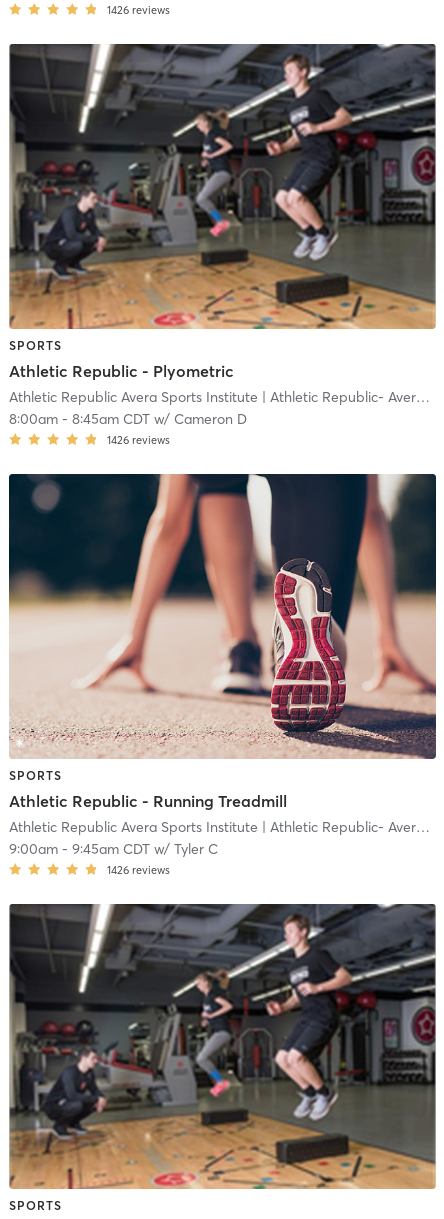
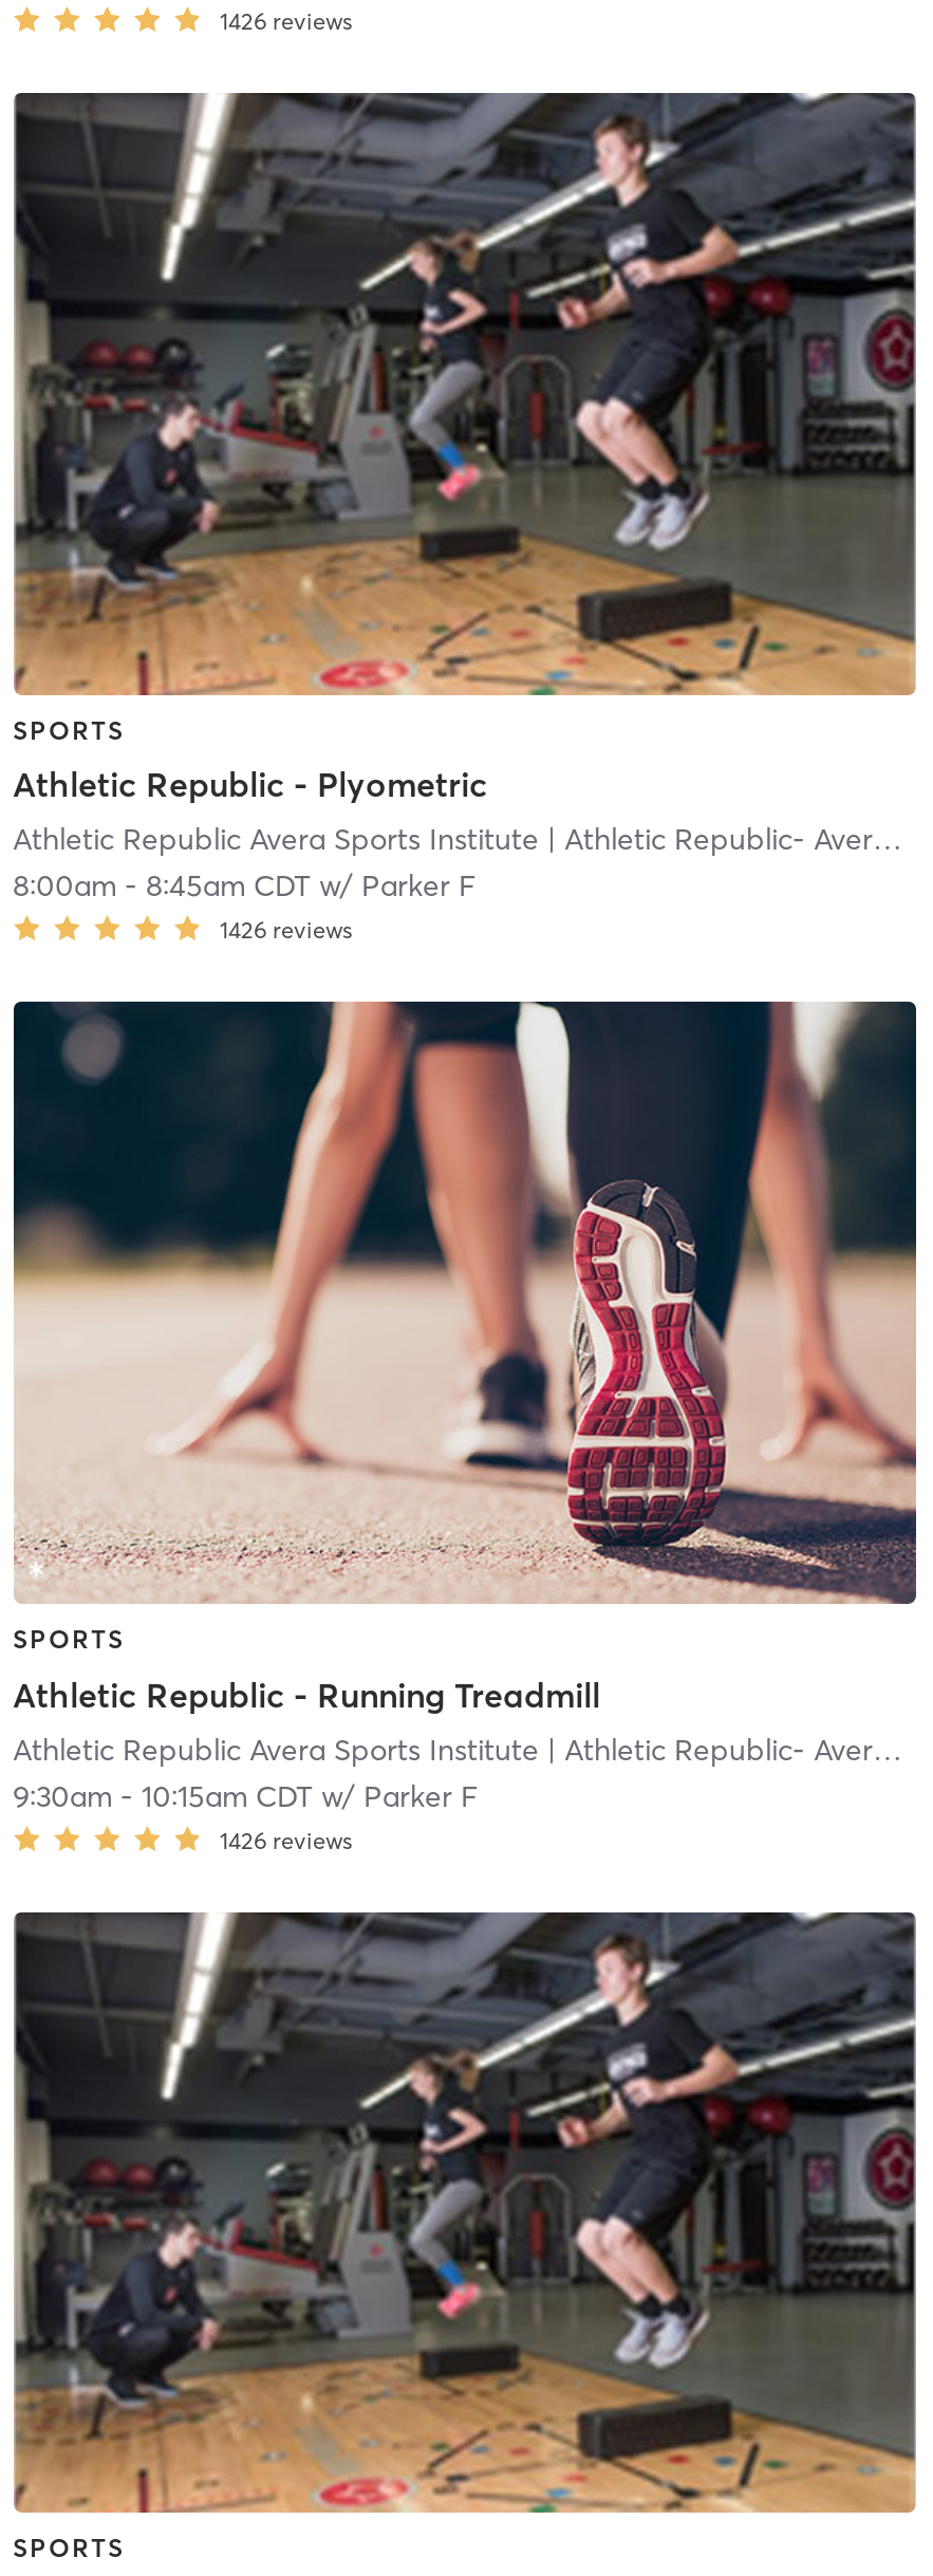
[8,410,246,428] 8:00am - 8:45am CDT w/ Cameron D -> [13,867,475,905] 8:00am - 8:45am CDT w/ Parker F
[8,840,217,858] 9:00am - 9:45am CDT w/ Tyler C -> [13,1776,478,1814] 9:30am - 10:15am CDT w/ Parker F

